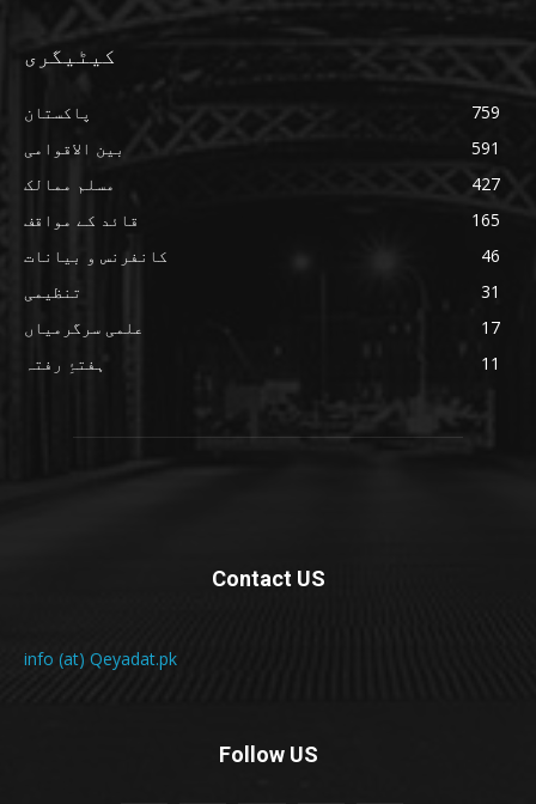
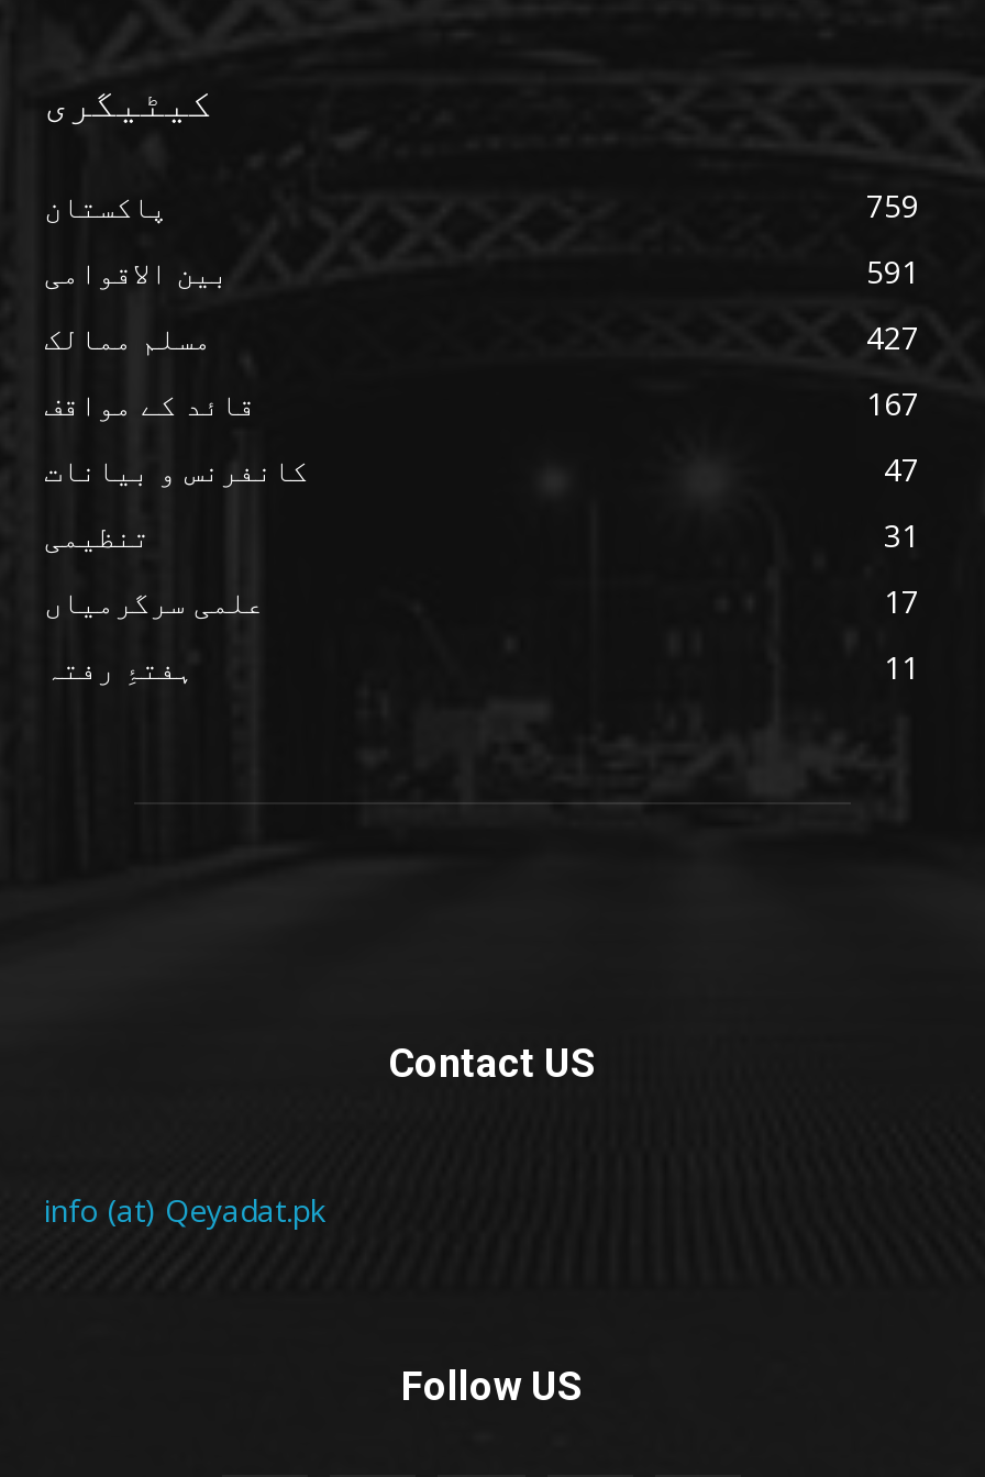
[471,208,500,231] 165 -> [866,382,919,424] 167
[481,244,500,266] 46 -> [884,448,919,489] 47

